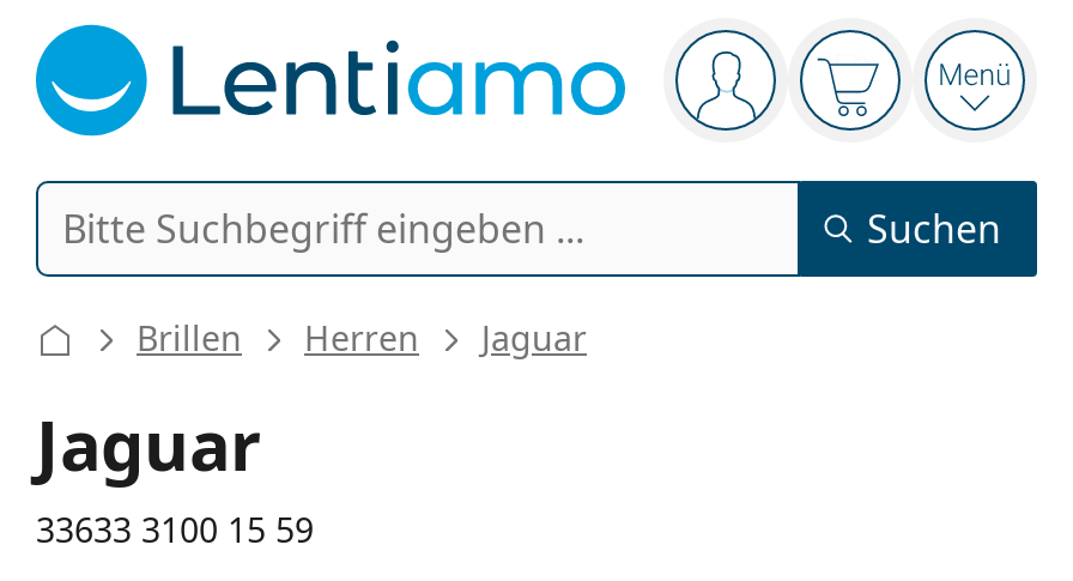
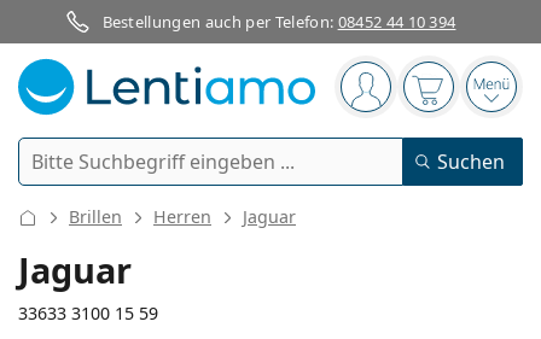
none -> [102,11,456,33] Bestellungen auch per Telefon: 08452 44 10 394

